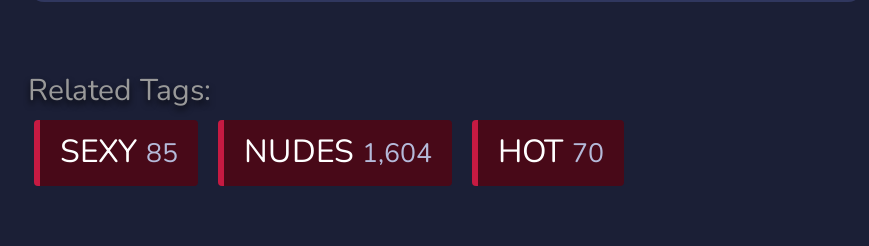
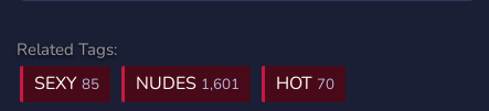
[60,130,604,174] SEXY 85 NUDES 1,604 HOT 70 -> [34,71,334,96] SEXY 85 NUDES 1,601 HOT 70

